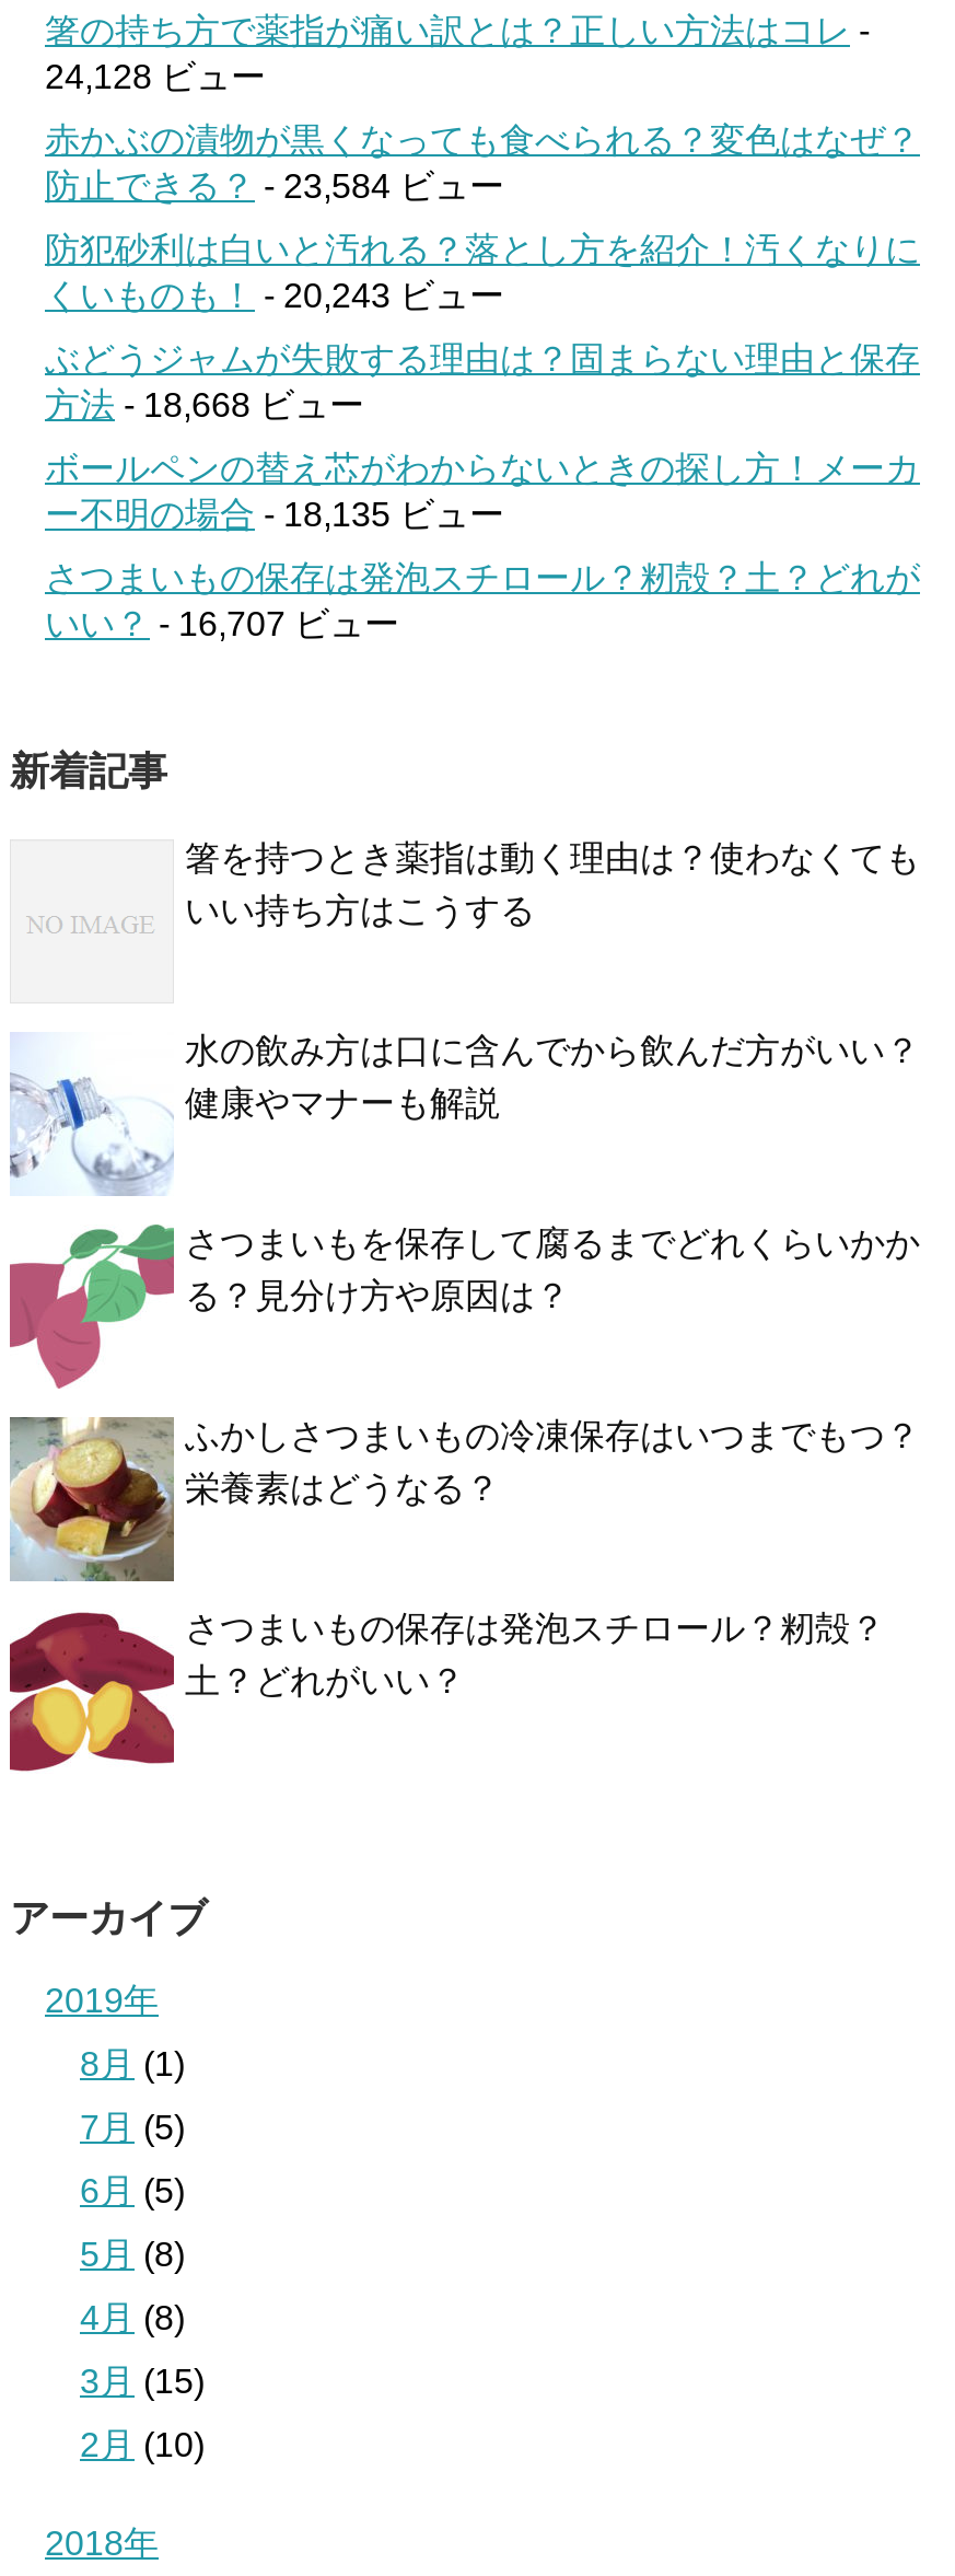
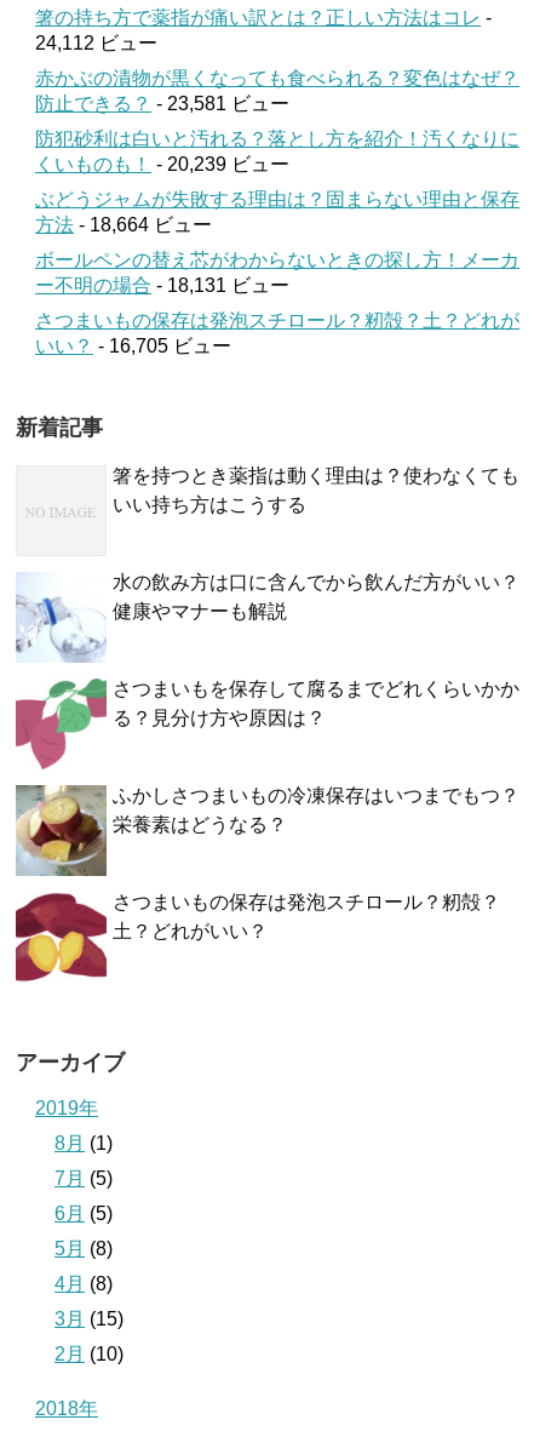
[45,58,266,95] 24,128 ビュー -> [35,32,157,53] 24,112 ビュー
[45,167,504,204] 防止できる？- 23,584 ビュー -> [35,93,289,114] 防止できる？- 23,581 ビュー
[45,276,504,314] くいものも！- 20,243 ビュー -> [35,154,289,174] くいものも！- 20,239 ビュー
[45,386,364,423] 方法- 18,668 ビュー -> [35,214,212,235] 方法- 18,664 ビュー
[45,495,504,532] ー不明の場合- 18,135 ビュー -> [35,275,289,295] ー不明の場合- 18,131 ビュー
[45,605,399,642] いい？- 16,707 ビュー -> [35,335,231,356] いい？- 16,705 ビュー

